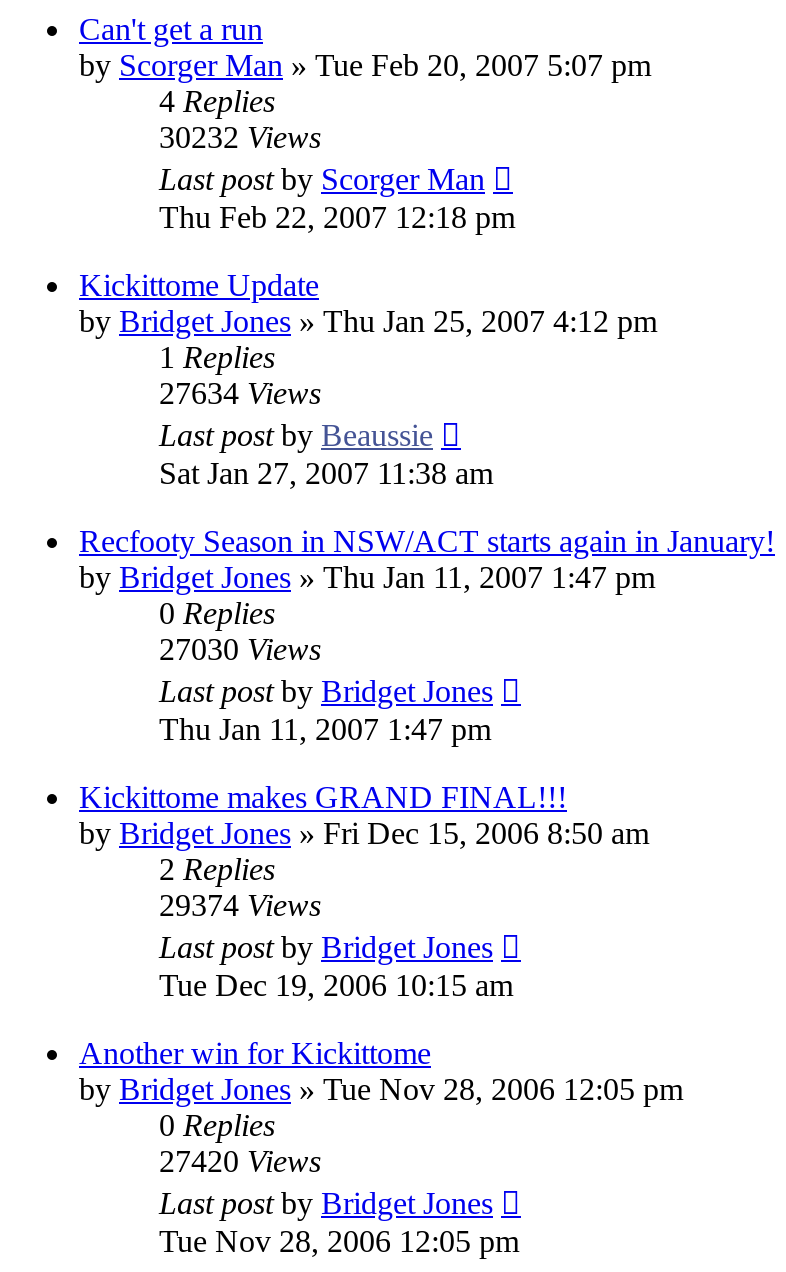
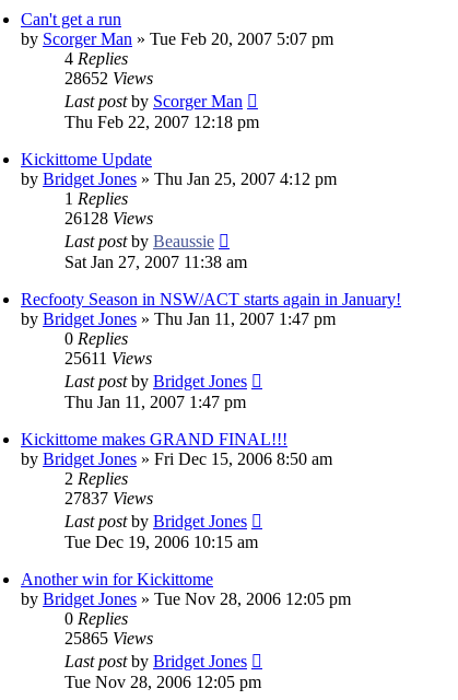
[159,120,321,154] 30232 Views -> [64,69,153,87] 28652 Views
[159,376,321,410] 27634 Views -> [64,209,153,227] 26128 Views
[159,632,321,666] 27030 Views -> [64,349,152,367] 25611 Views
[159,888,321,922] 29374 Views -> [64,489,153,507] 27837 Views
[159,1144,321,1178] 27420 Views -> [64,629,153,647] 25865 Views

